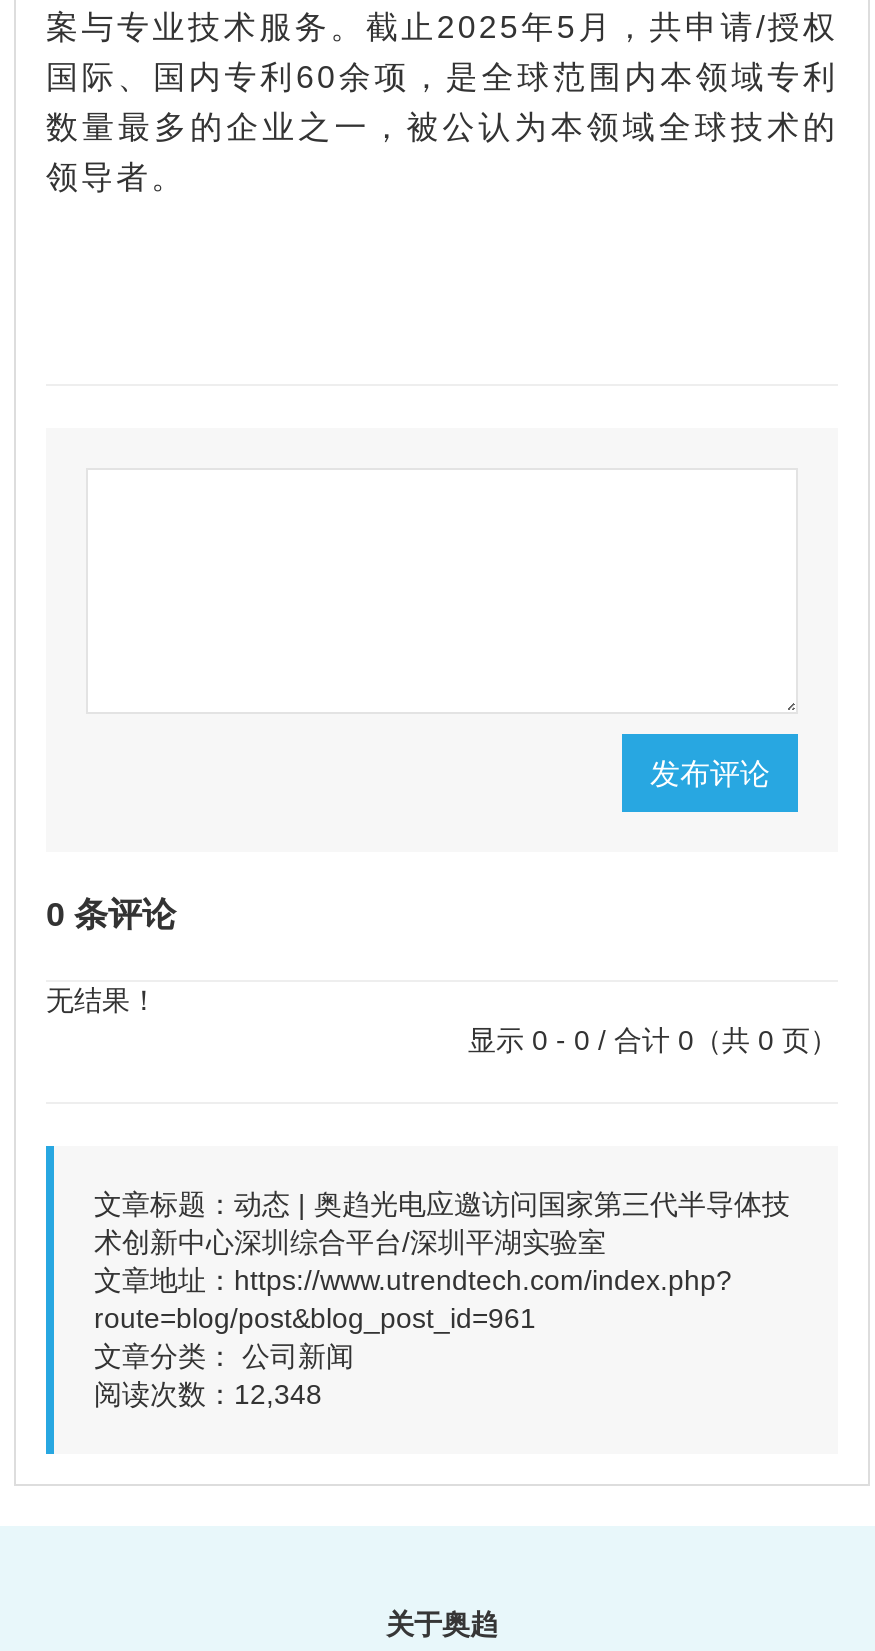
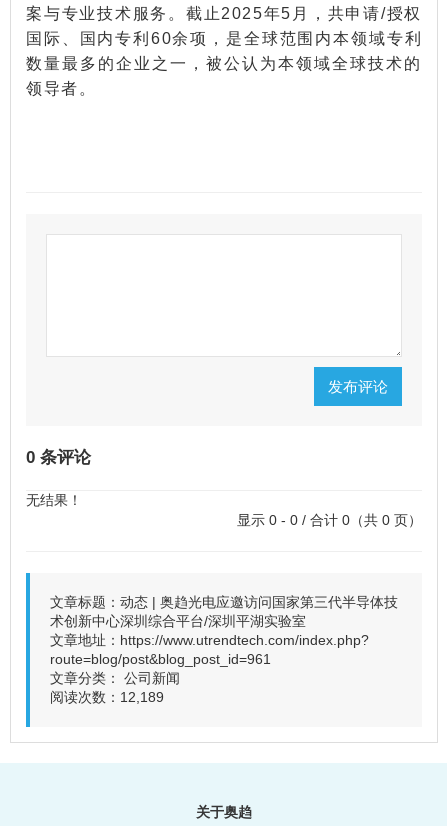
[94,1378,322,1410] 阅读次数：12,348 -> [50,689,164,705] 阅读次数：12,189

